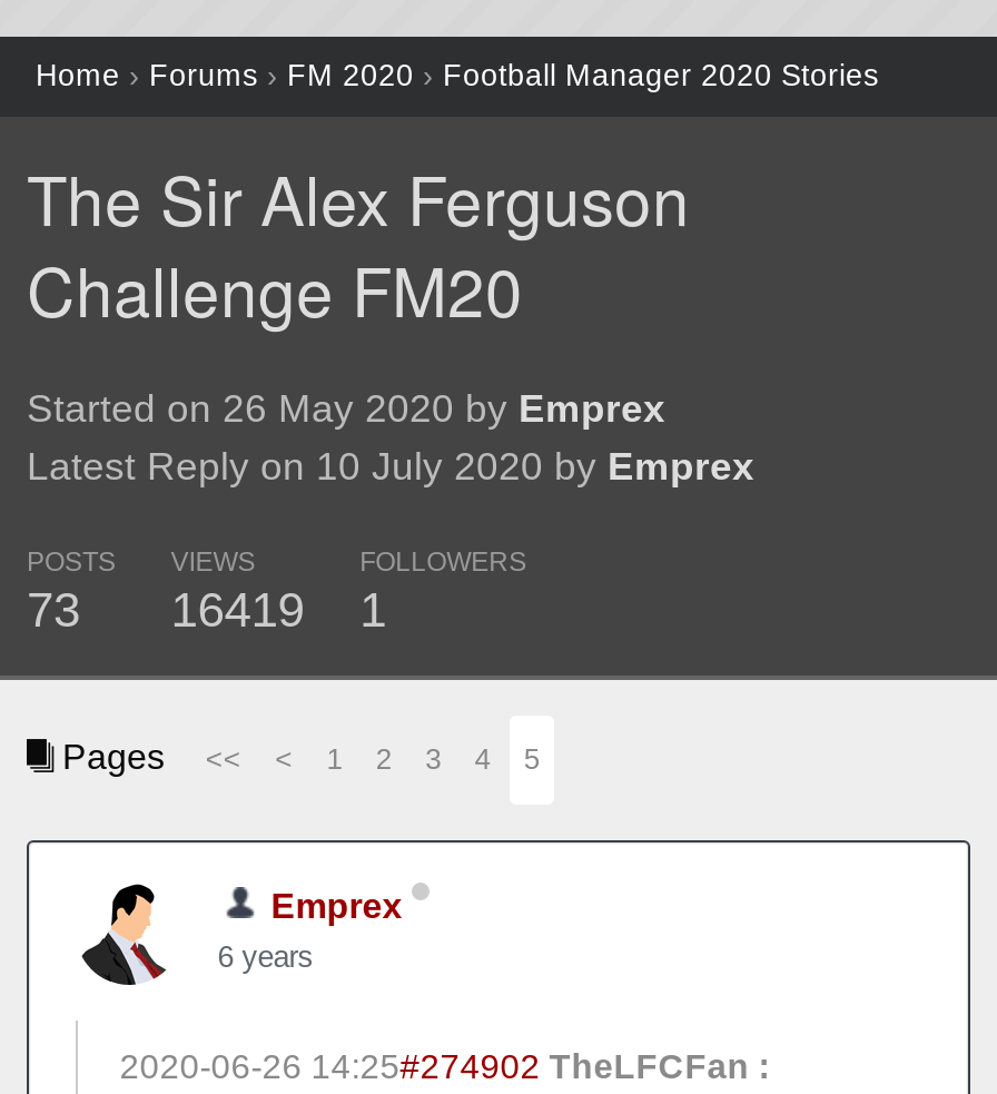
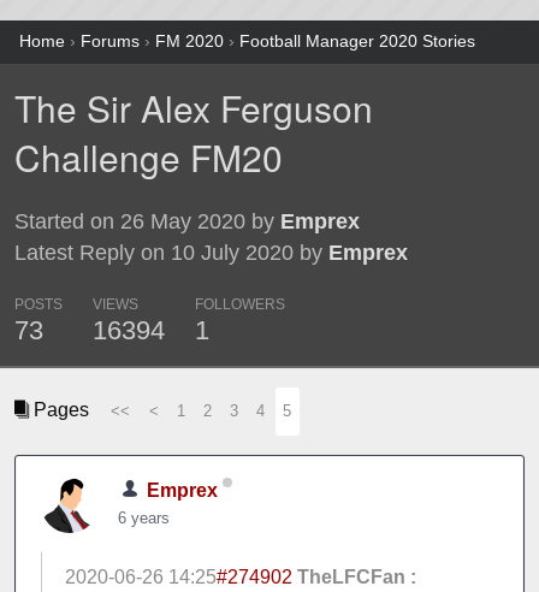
[27,582,386,638] 73 16419 1 -> [14,315,209,345] 73 16394 1

